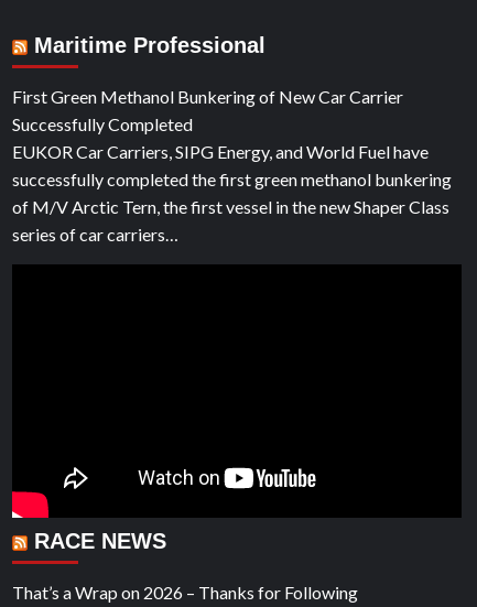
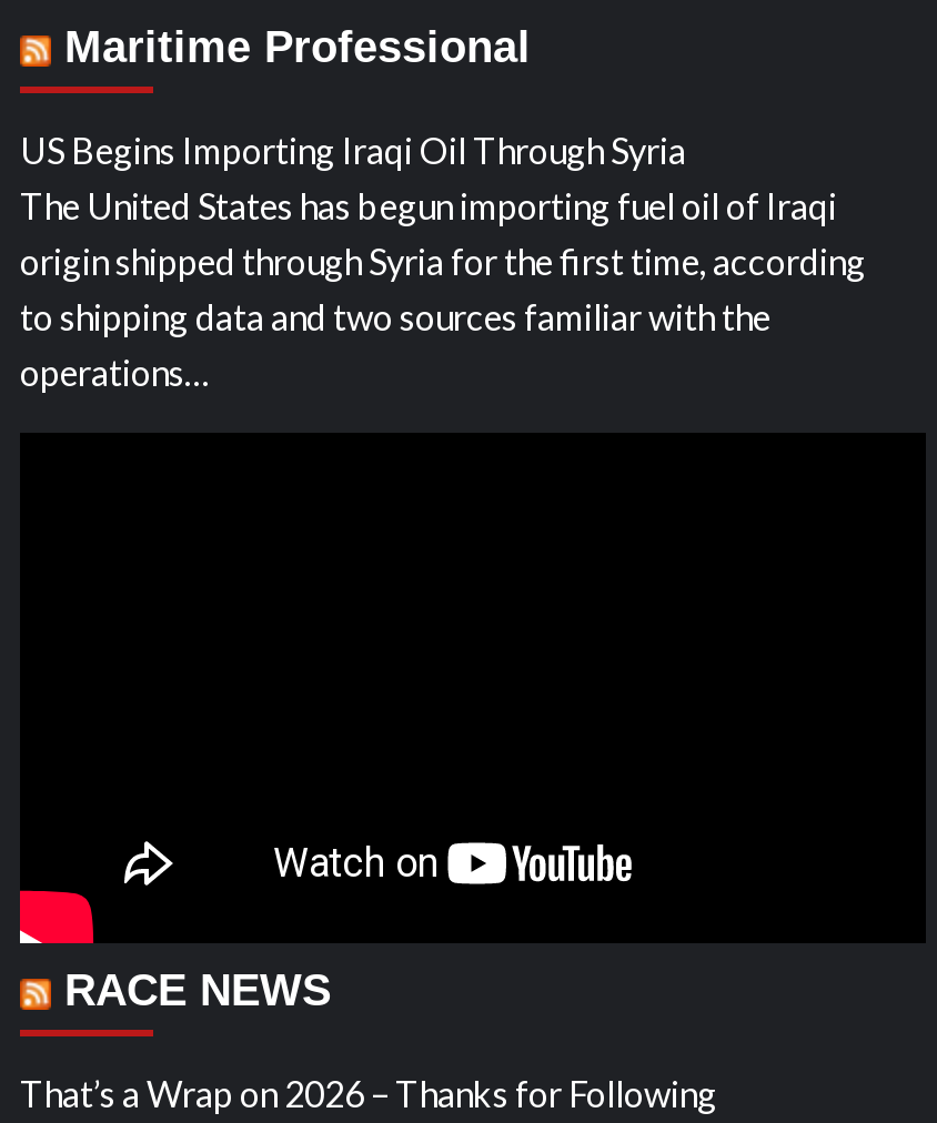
[12,86,452,245] First Green Methanol Bunkering of New Car Carrier | Successfully Completed | EUKOR Car Carriers, SIPG Energy, and World Fuel have | successfully completed the first green methanol bunkering | of M/V Arctic Tern, the first vessel in the new Shaper Class | series of car carriers… -> [20,130,866,394] US Begins Importing Iraqi Oil Through Syria | The United States has begun importing fuel oil of Iraqi | origin shipped through Syria for the first time, according | to shipping data and two sources familiar with the | operations…

